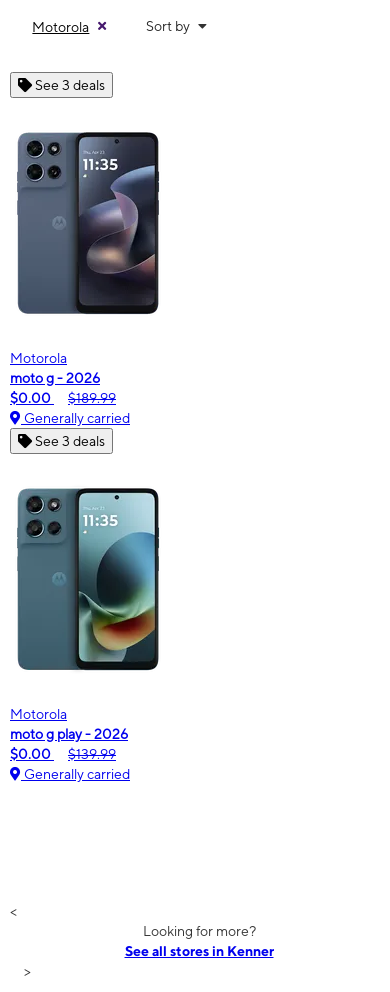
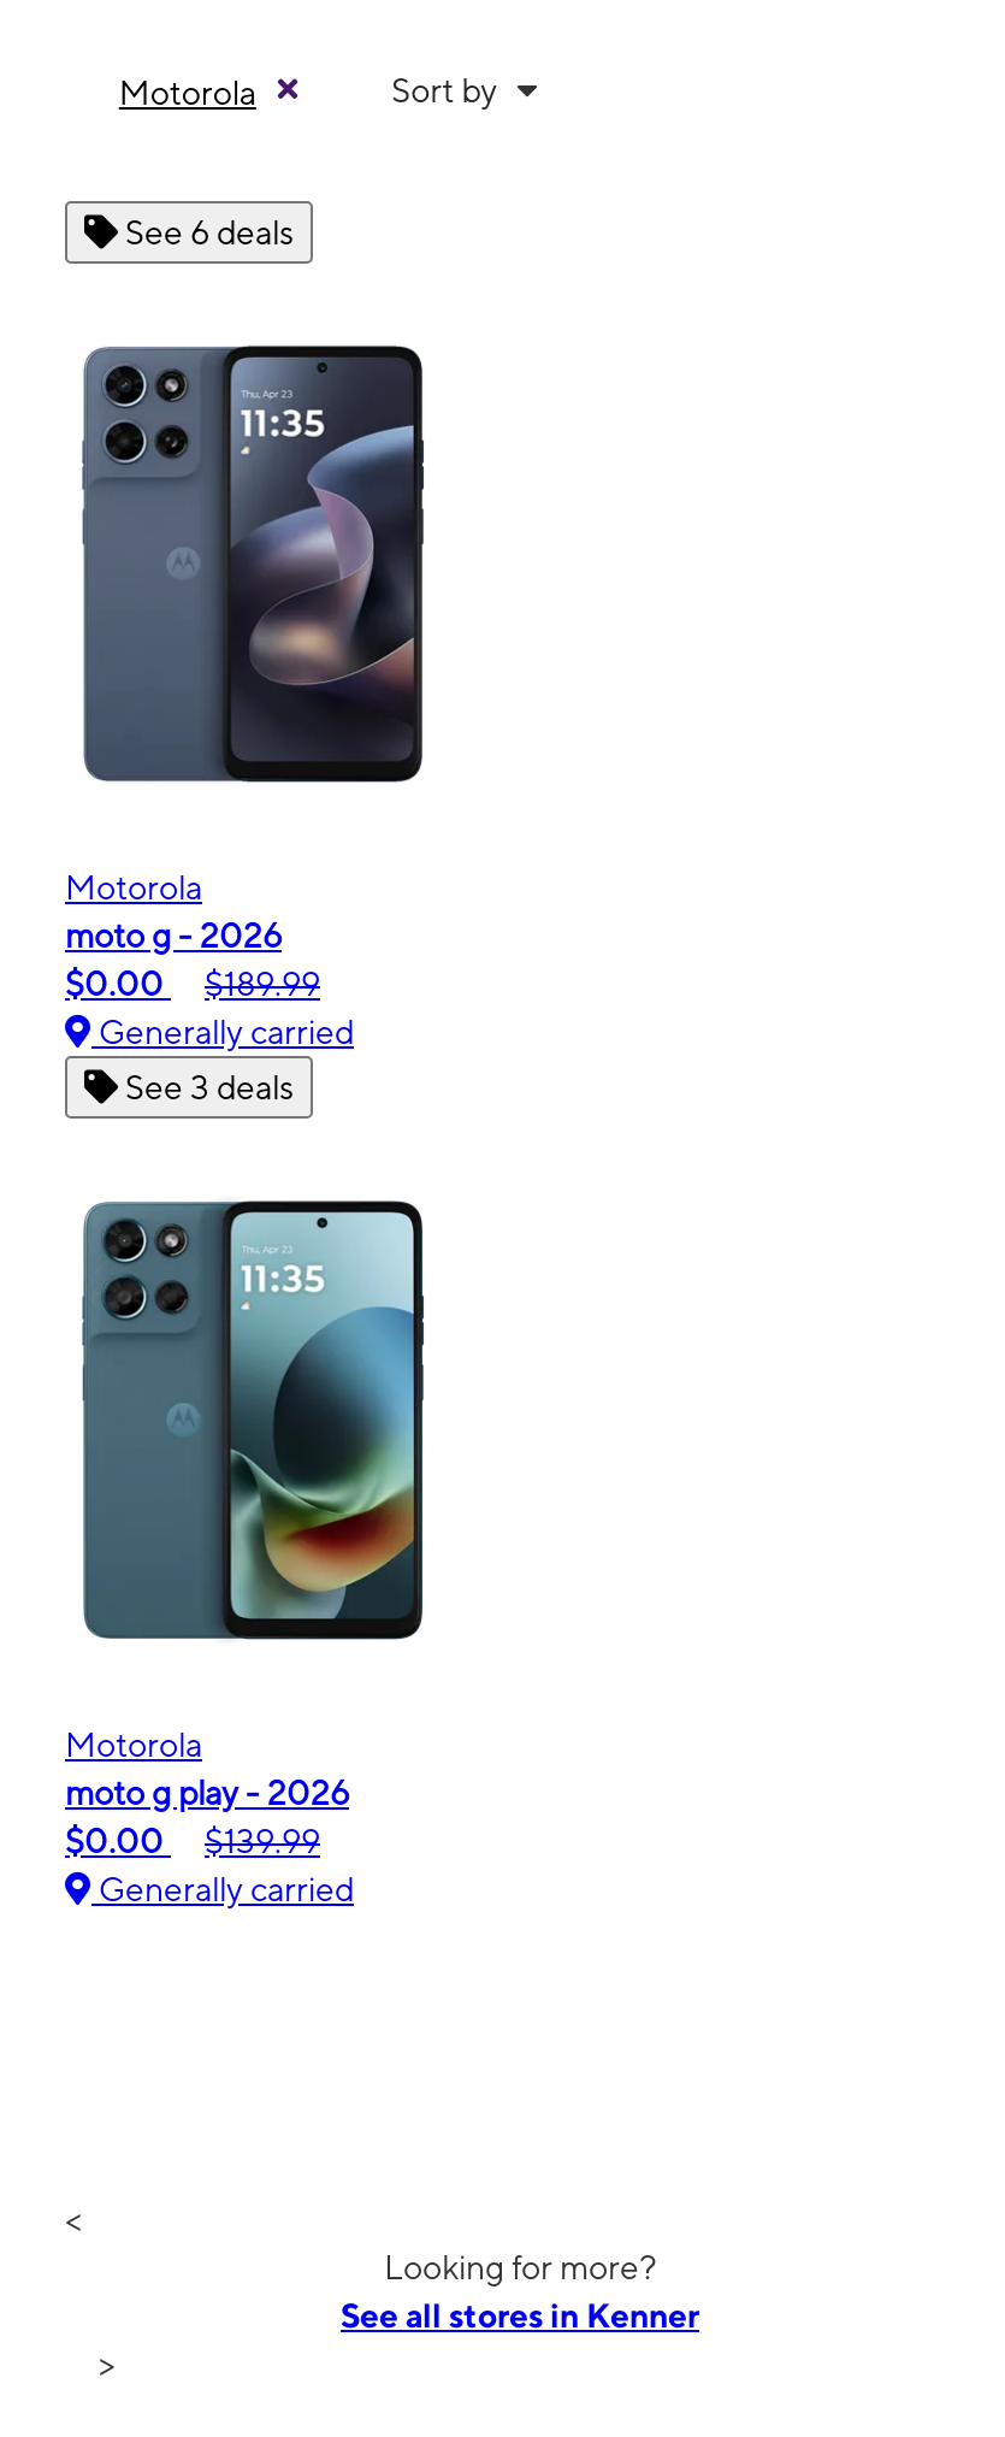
[35,77,105,93] See 3 deals -> [125,213,294,251] See 6 deals

